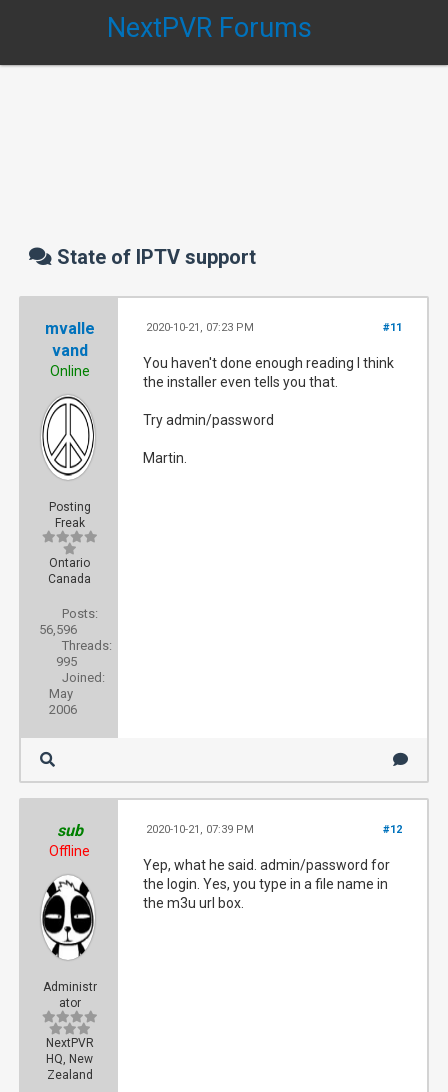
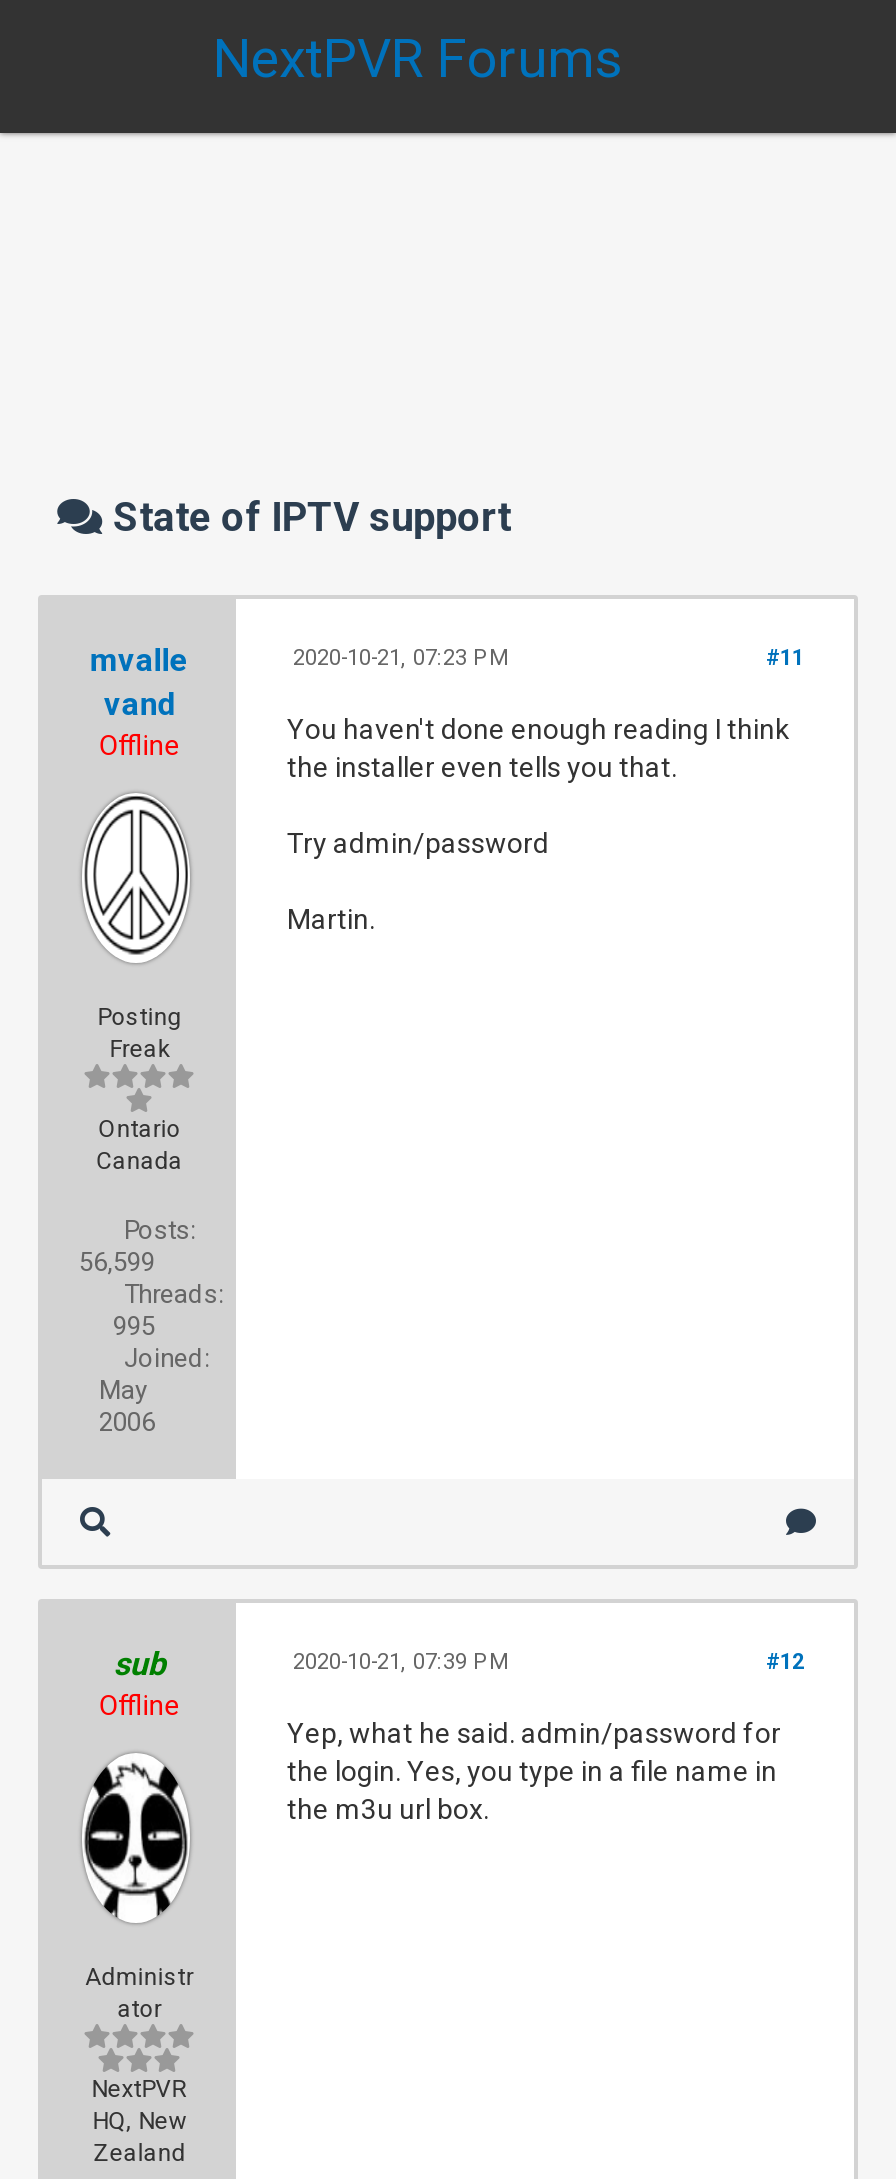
[50,363,90,379] Online -> [98,729,180,761] Offline
[39,622,77,637] 56,596 -> [79,1247,155,1277] 56,599

